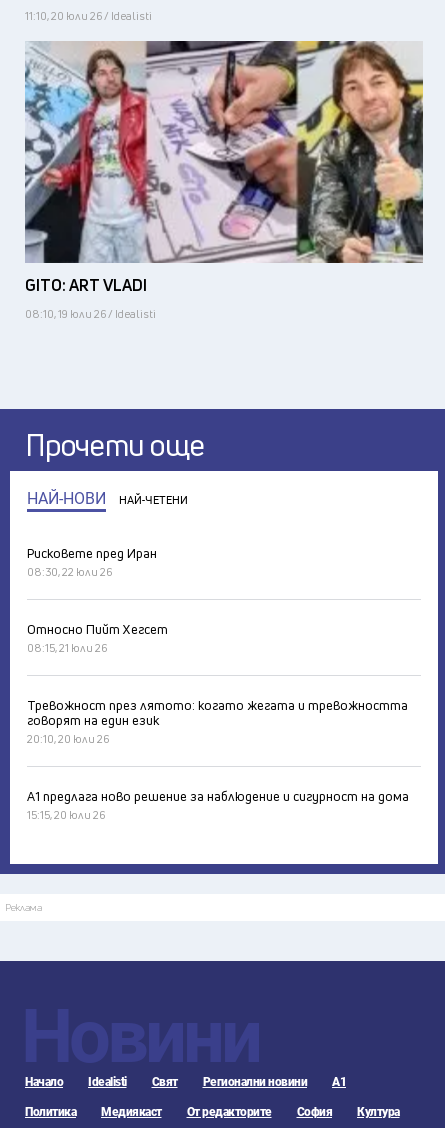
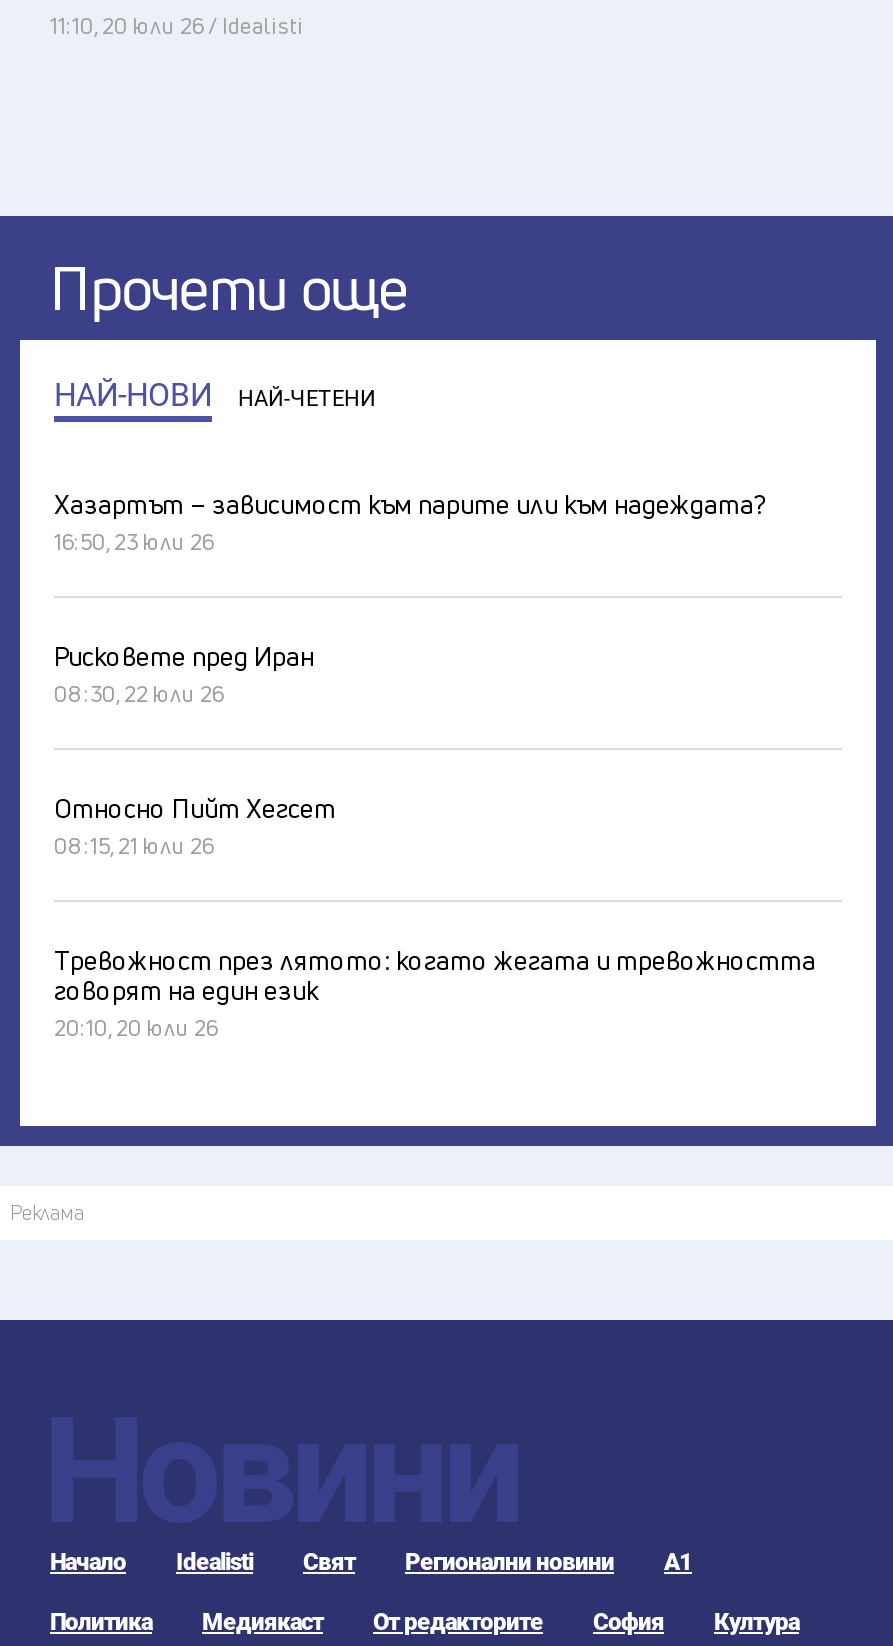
[24,40,424,321] [image] | GITO: ART VLADI | 08:10, 19 юли 26 / Idealisti -> none
none -> [54,487,764,557] Хазартът – зависимост към парите или към надеждата? | 16:50, 23 юли 26
[27,787,409,822] А1 предлага ново решение за наблюдение и сигурност на дома | 15:15, 20 юли 26 -> none

